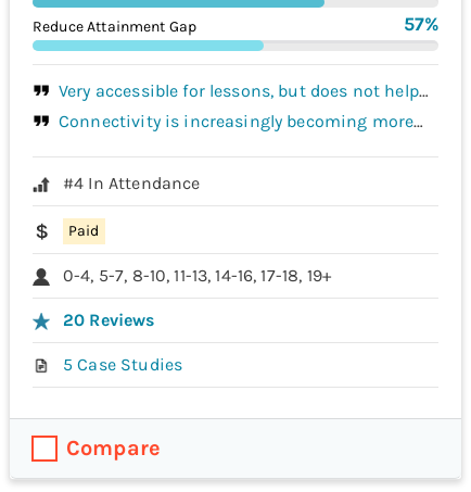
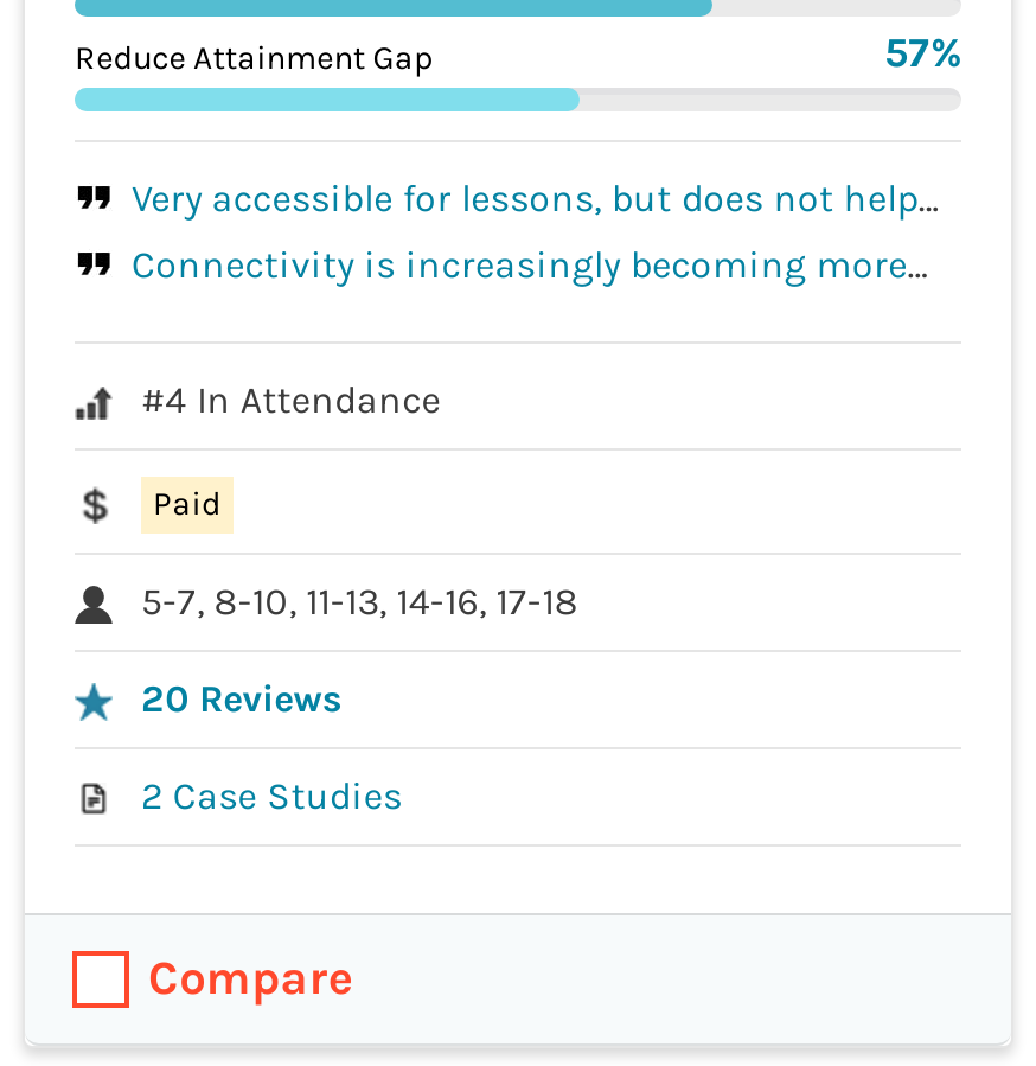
[63,265,331,286] 0-4, 5-7, 8-10, 11-13, 14-16, 17-18, 19+ -> [141,579,578,624] 5-7, 8-10, 11-13, 14-16, 17-18
[63,354,182,375] 5 Case Studies -> [141,773,402,818] 2 Case Studies

